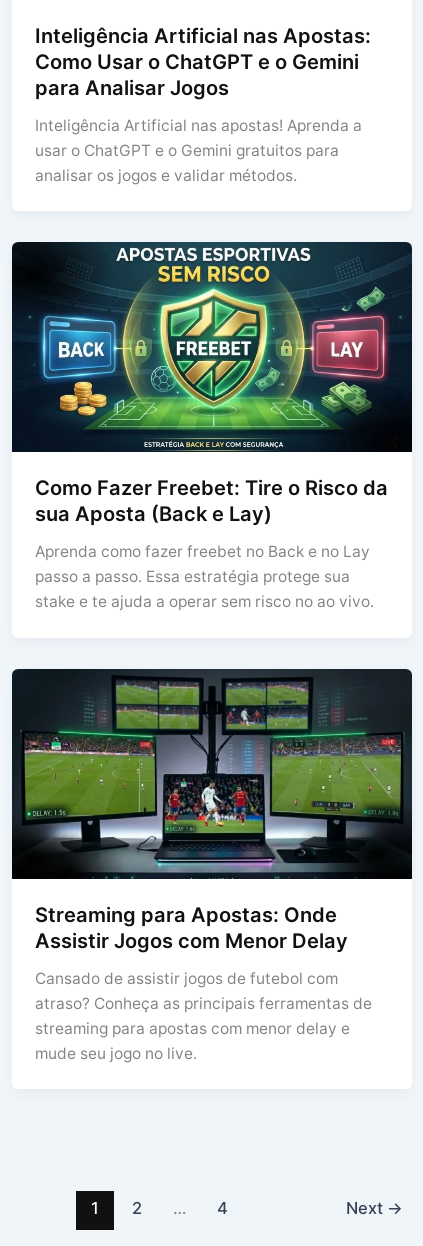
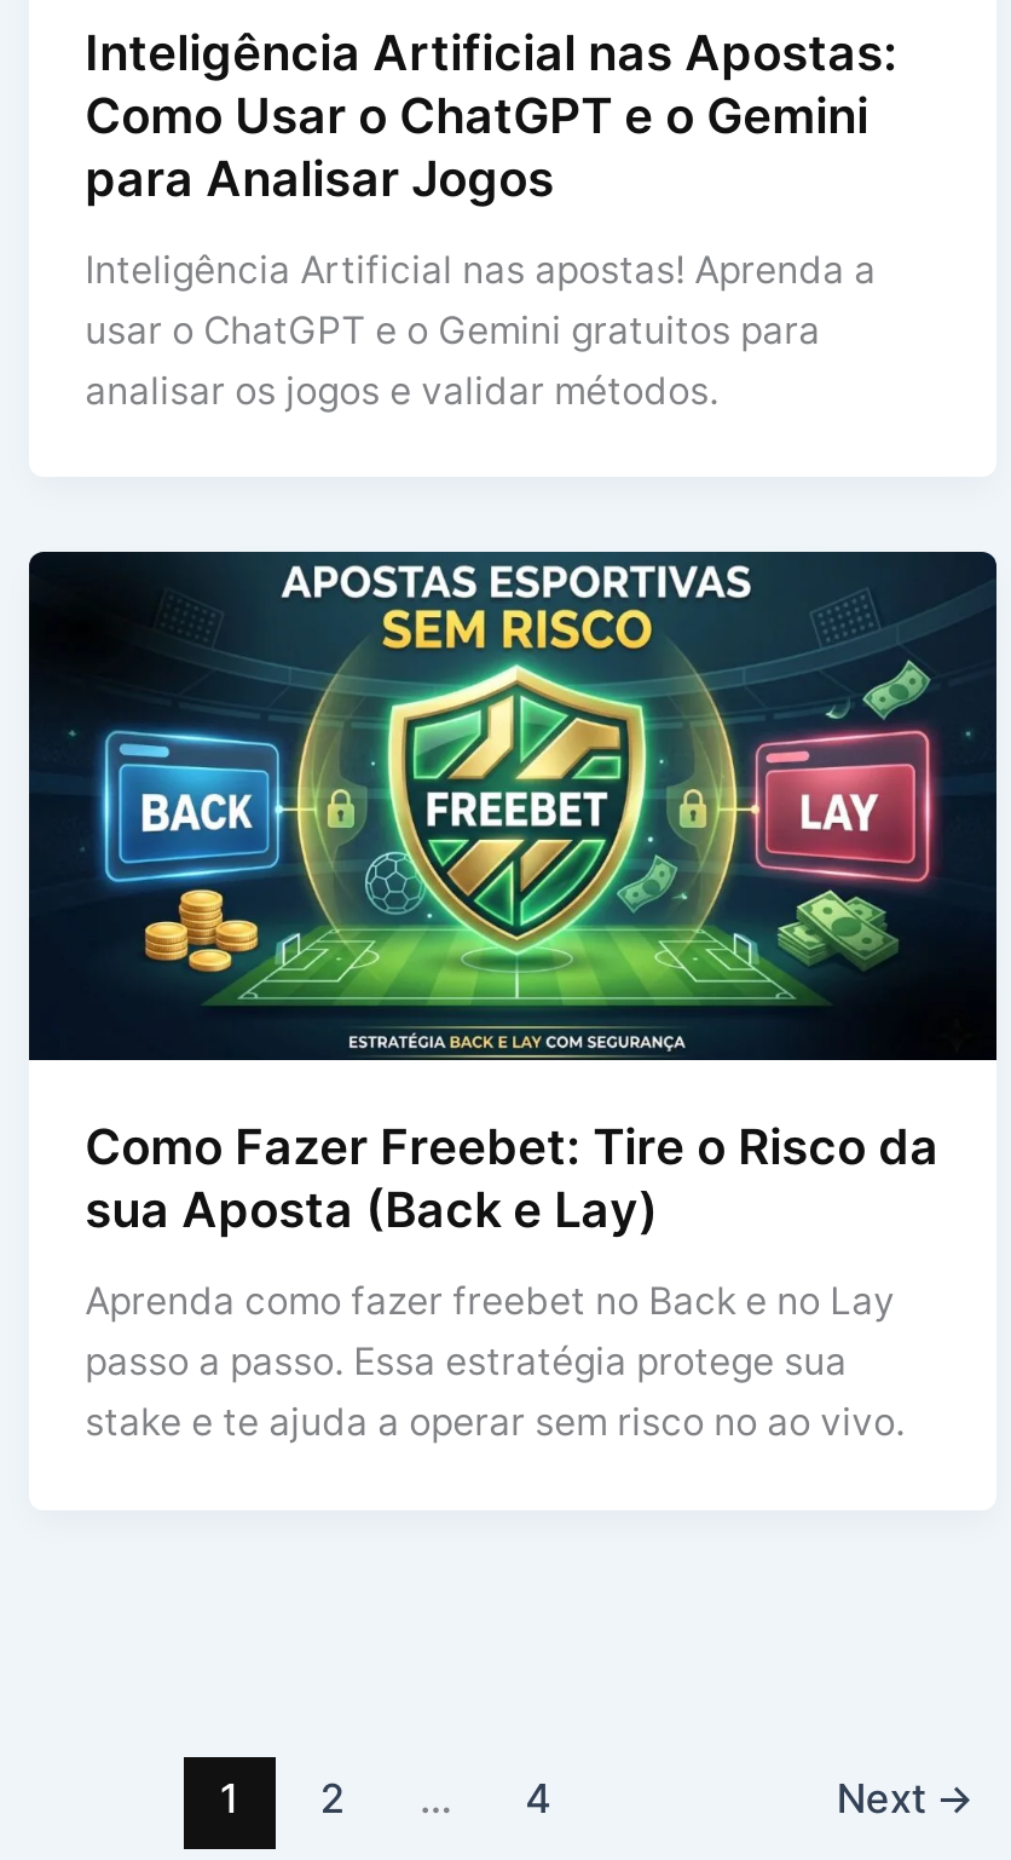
[11,668,413,1063] [image] | Streaming para Apostas: Onde | Assistir Jogos com Menor Delay | Cansado de assistir jogos de futebol com | atraso? Conheça as principais ferramentas de | streaming para apostas com menor delay e | mude seu jogo no live. -> none

